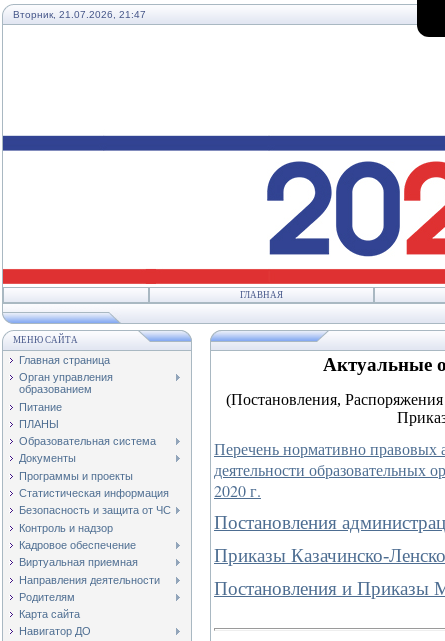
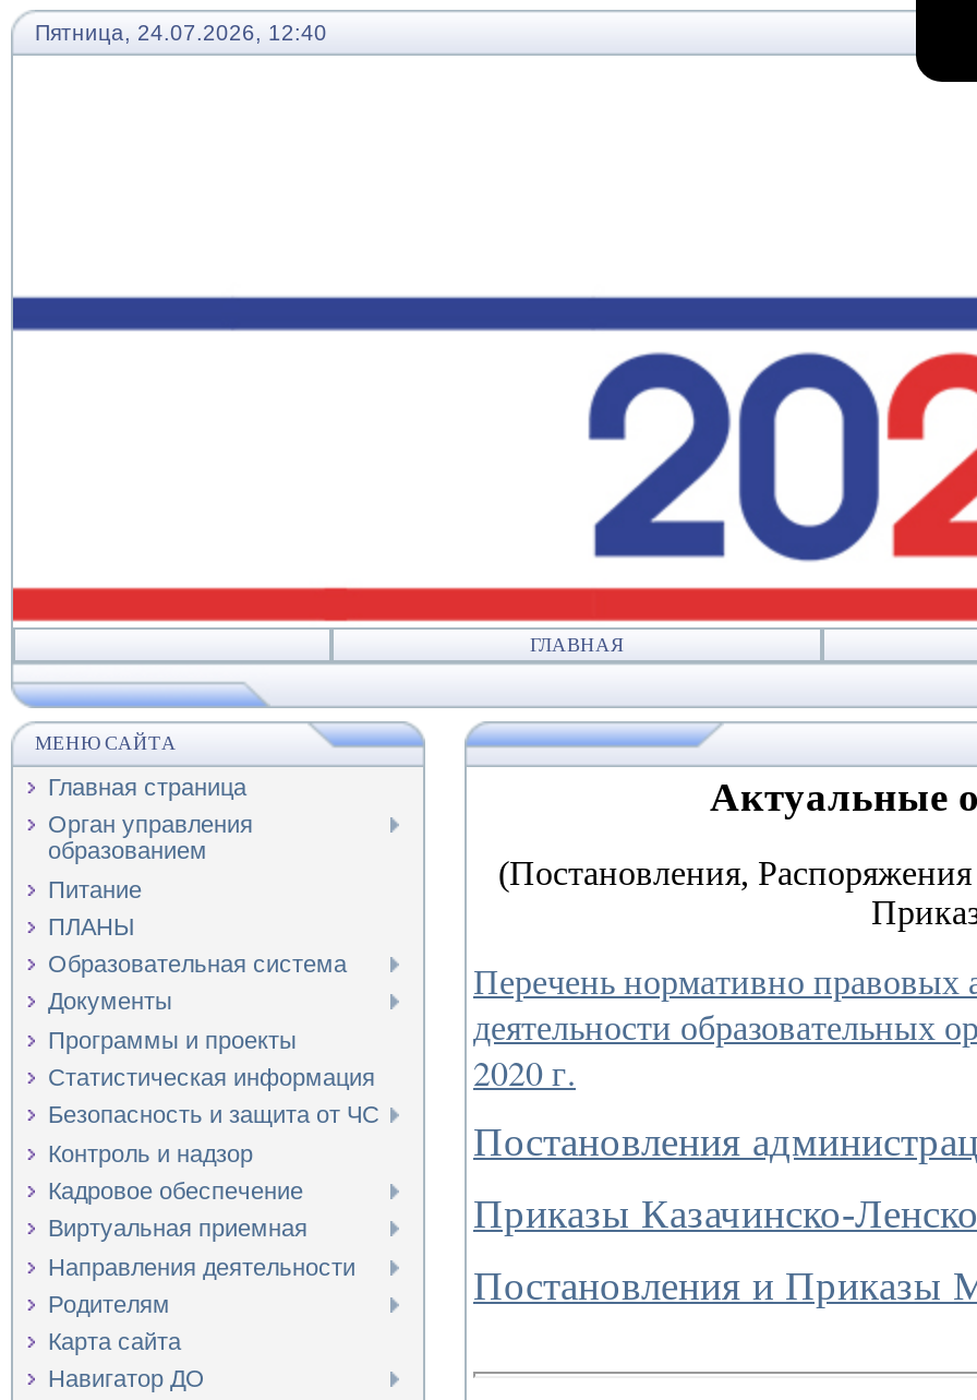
[13,9,146,20] Вторник, 21.07.2026, 21:47 -> [35,21,327,45] Пятница, 24.07.2026, 12:40

